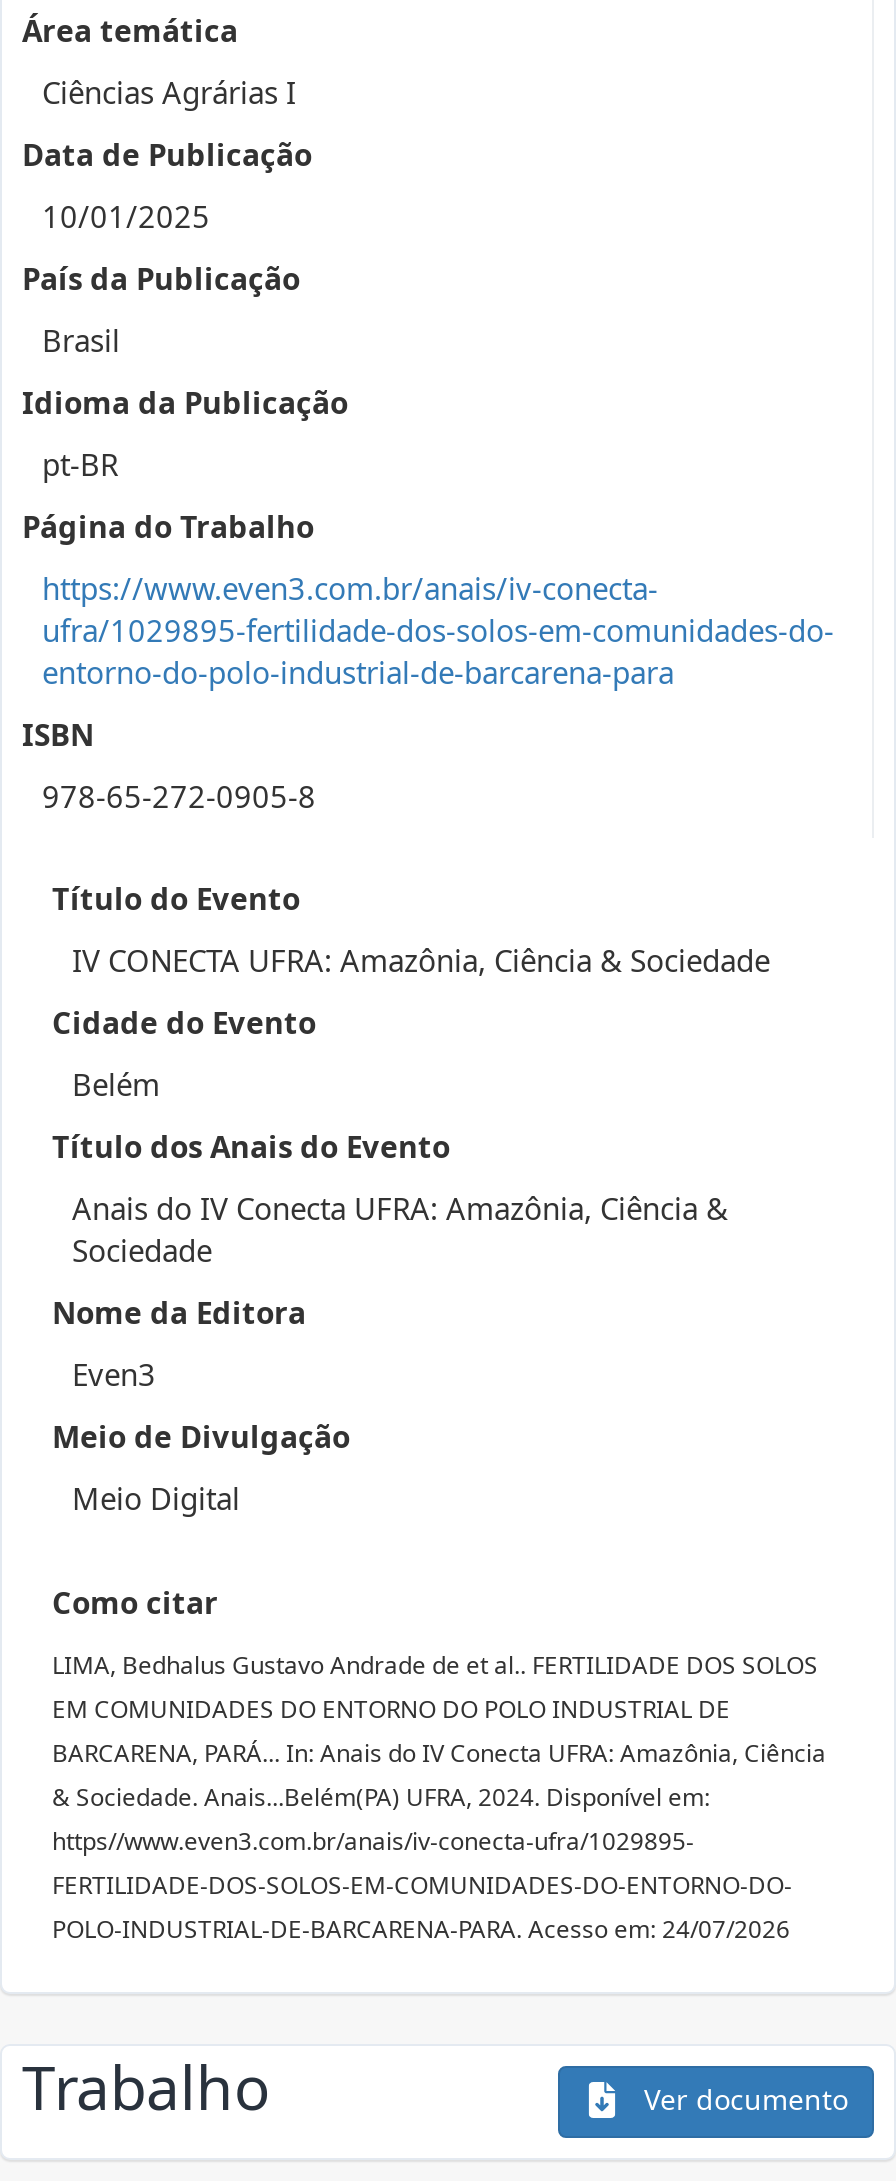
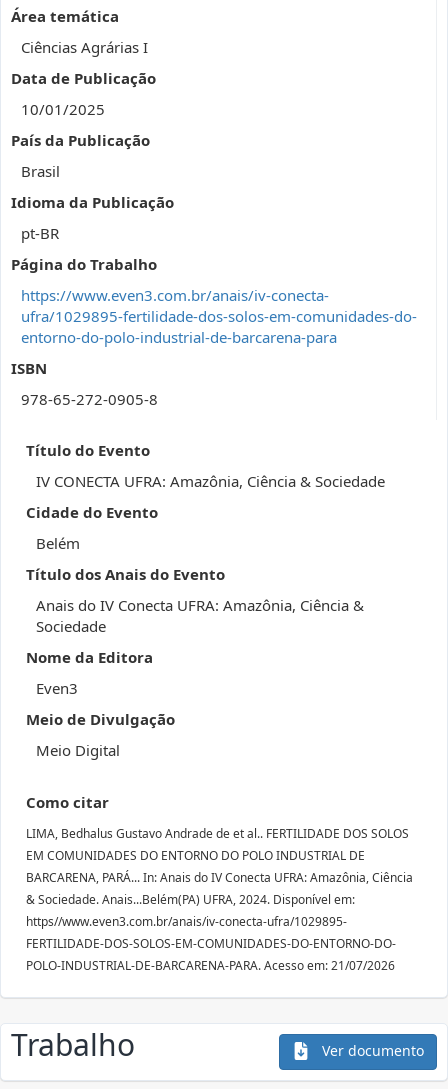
[52,1912,790,1946] POLO-INDUSTRIAL-DE-BARCARENA-PARA. Acesso em: 24/07/2026 -> [26,957,395,974] POLO-INDUSTRIAL-DE-BARCARENA-PARA. Acesso em: 21/07/2026

